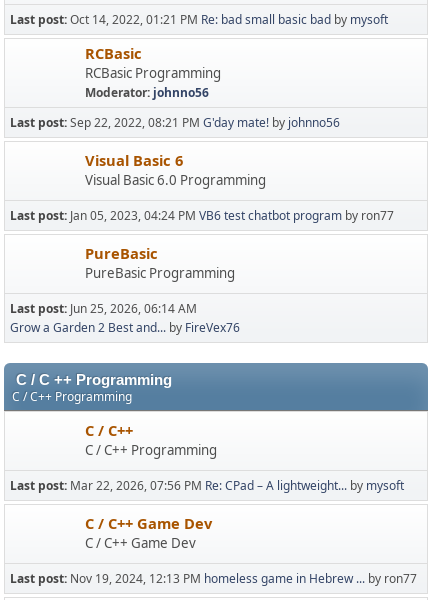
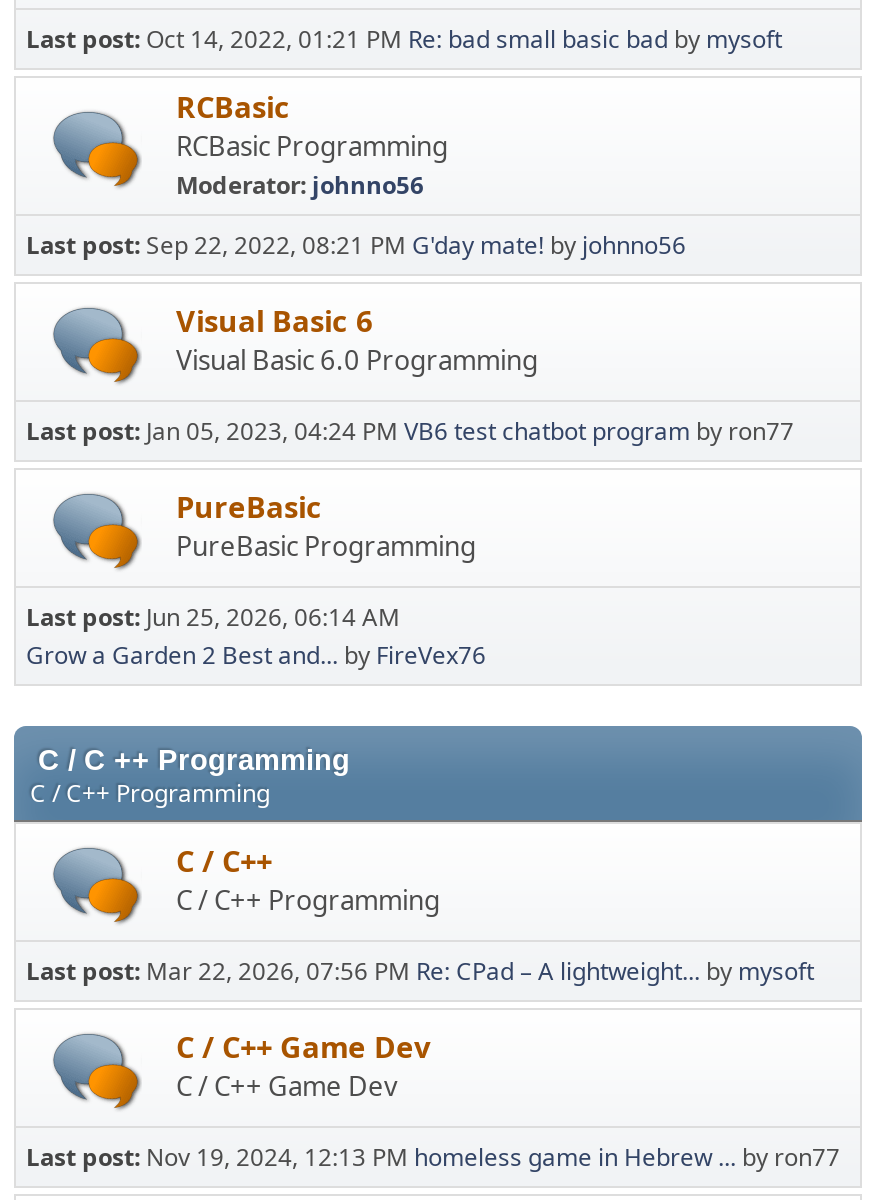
none -> [52,110,142,190] [image]
none -> [52,306,142,386] [image]
none -> [52,492,142,572] [image]
none -> [52,846,142,926] [image]
none -> [52,1032,142,1112] [image]

